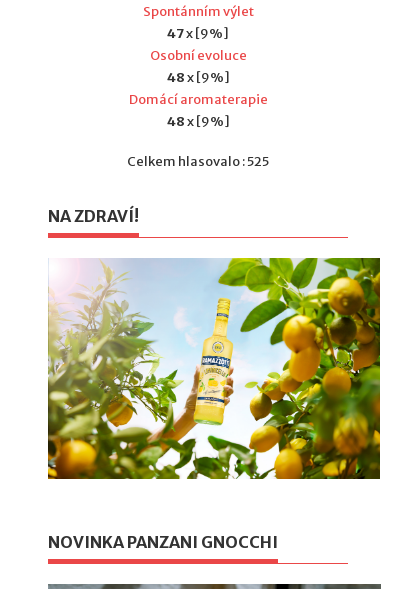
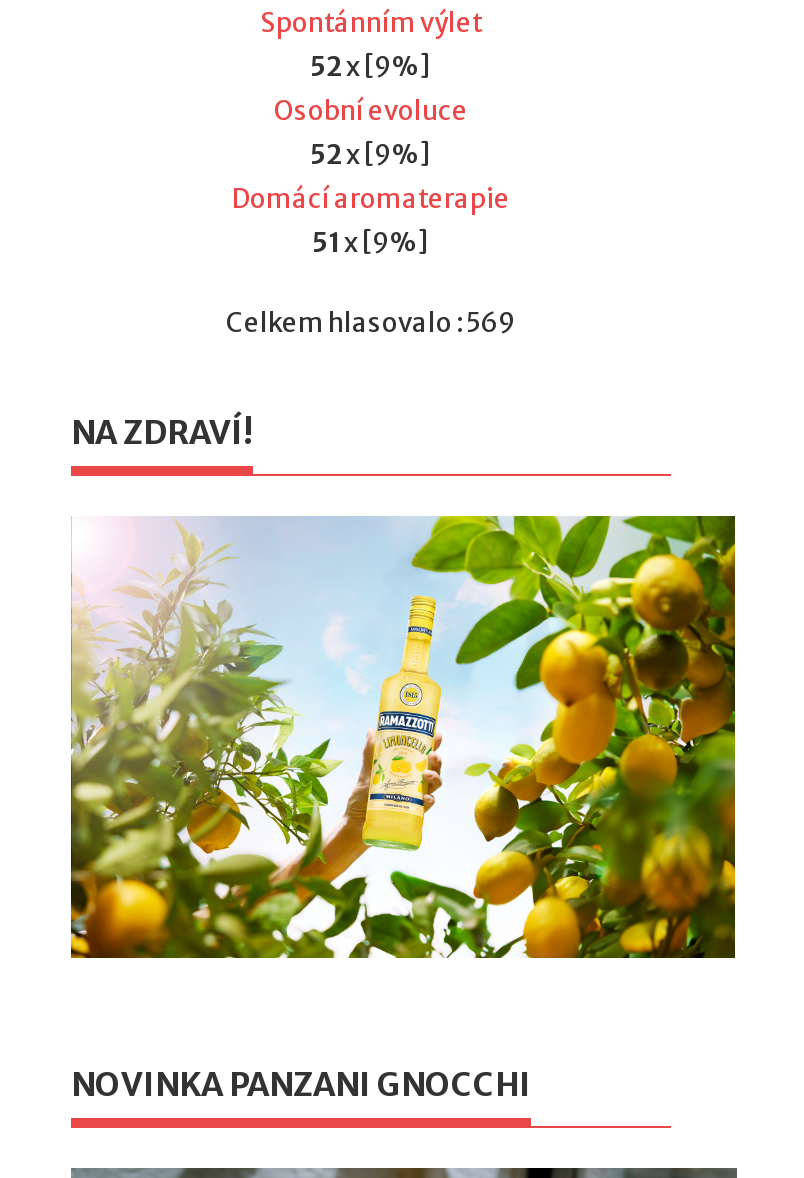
[167,25,229,42] 47x [9%] -> [310,50,432,84] 52x [9%]
[166,69,229,86] 48x [9%] -> [310,138,432,172] 52x [9%]
[166,113,229,130] 48 x [9%] -> [312,226,430,260] 51 x [9%]
[127,153,269,170] Celkem hlasovalo : 525 -> [226,306,516,340] Celkem hlasovalo : 569

